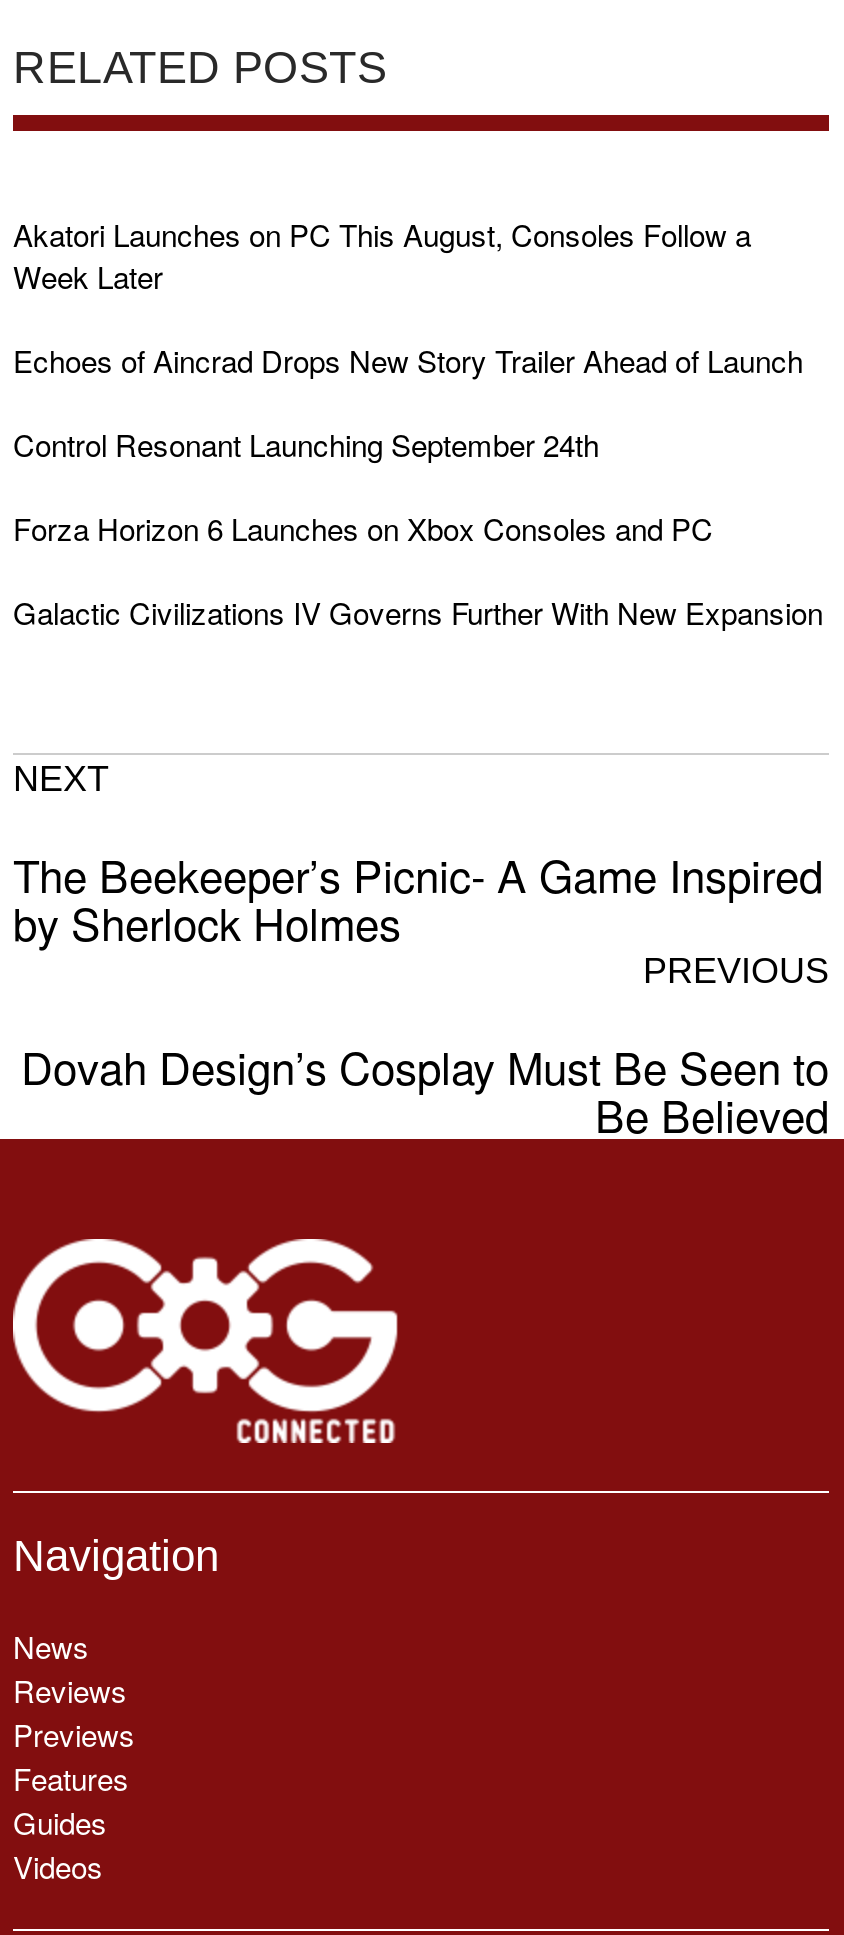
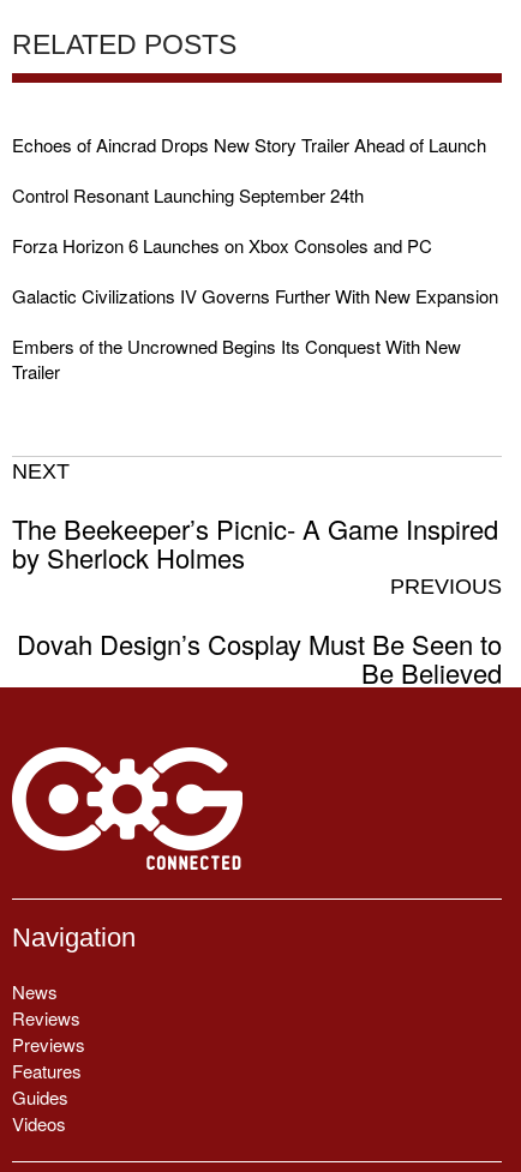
[13,214,751,298] Akatori Launches on PC This August, Consoles Follow a | Week Later -> none
moved [13,340,823,634] -> [12,132,498,309]: Echoes of Aincrad Drops New Story Trailer Ahead of Launch | Control Resonant Launching September 24th | Forza Horizon 6 Launches on Xbox Consoles and PC | Galactic Civilizations IV Governs Further With New Expansion
none -> [12,334,461,384] Embers of the Uncrowned Begins Its Conquest With New | Trailer

